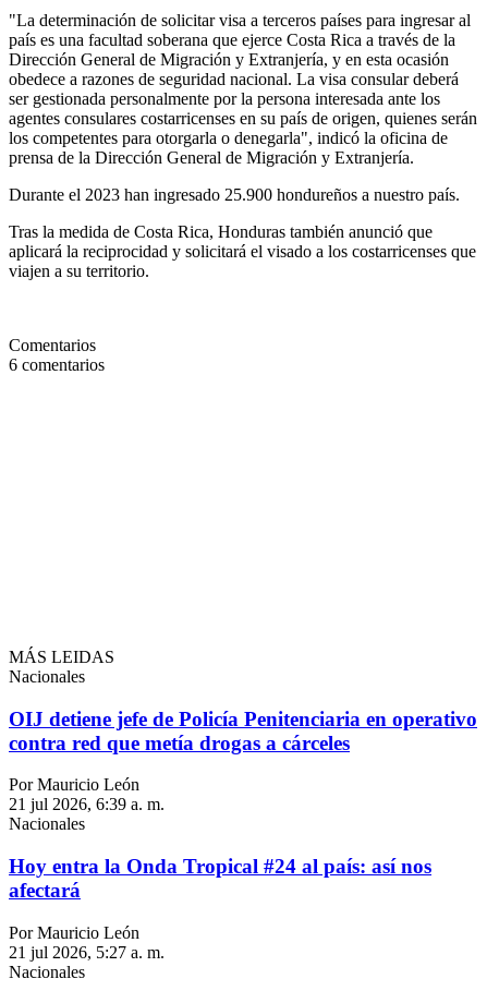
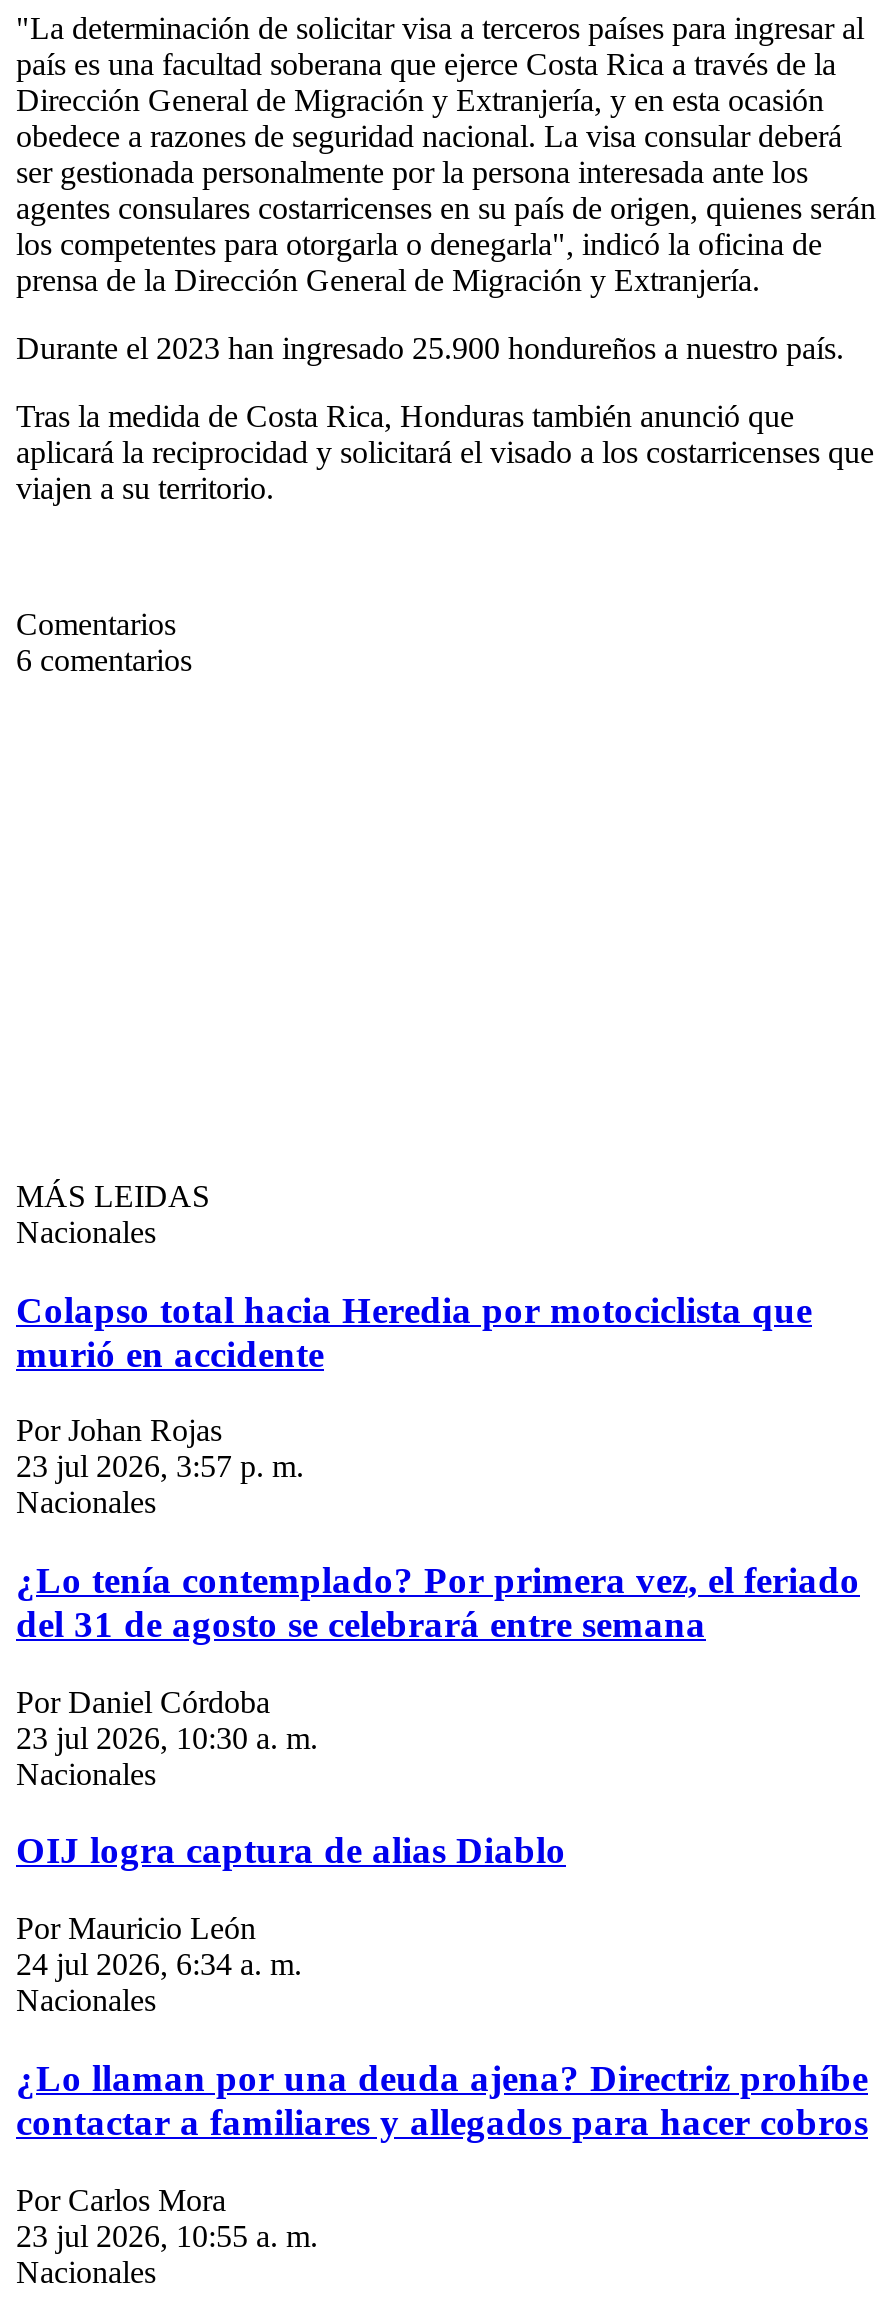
[9,707,477,754] OIJ detiene jefe de Policía Penitenciaria en operativo | contra red que metía drogas a cárceles -> [16,1288,860,1872] Colapso total hacia Heredia por motociclista que | murió en accidente | Por Johan Rojas | 23 jul 2026, 3:57 p. m. | Nacionales | ¿Lo tenía contemplado? Por primera vez, el feriado | del 31 de agosto se celebrará entre semana | Por Daniel Córdoba | 23 jul 2026, 10:30 a. m. | Nacionales | OIJ logra captura de alias Diablo
[9,795,165,814] 21 jul 2026, 6:39 a. m. -> [16,1947,302,1981] 24 jul 2026, 6:34 a. m.
[9,855,431,902] Hoy entra la Onda Tropical #24 al país: así nos | afectará -> [16,2057,868,2143] ¿Lo llaman por una deuda ajena? Directriz prohíbe | contactar a familiares y allegados para hacer cobros
[9,923,165,961] Por Mauricio León | 21 jul 2026, 5:27 a. m. -> [16,2182,318,2252] Por Carlos Mora | 23 jul 2026, 10:55 a. m.

